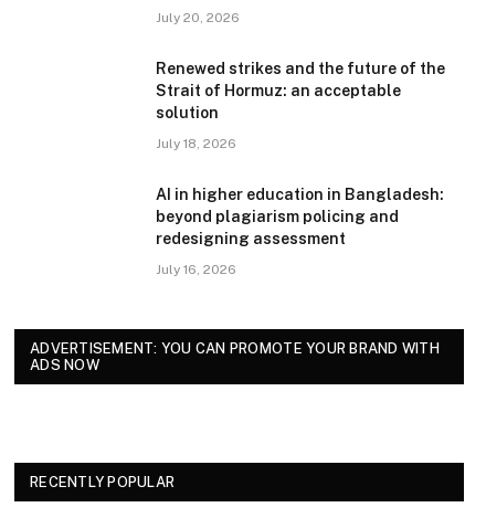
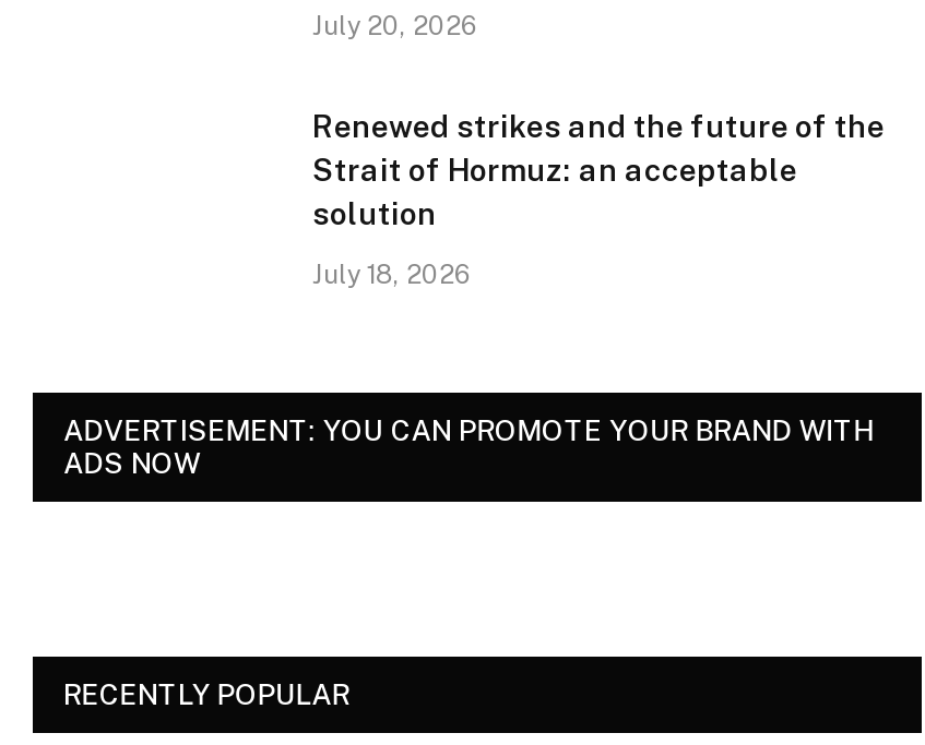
[156,186,444,277] AI in higher education in Bangladesh: | beyond plagiarism policing and | redesigning assessment | July 16, 2026 -> none

